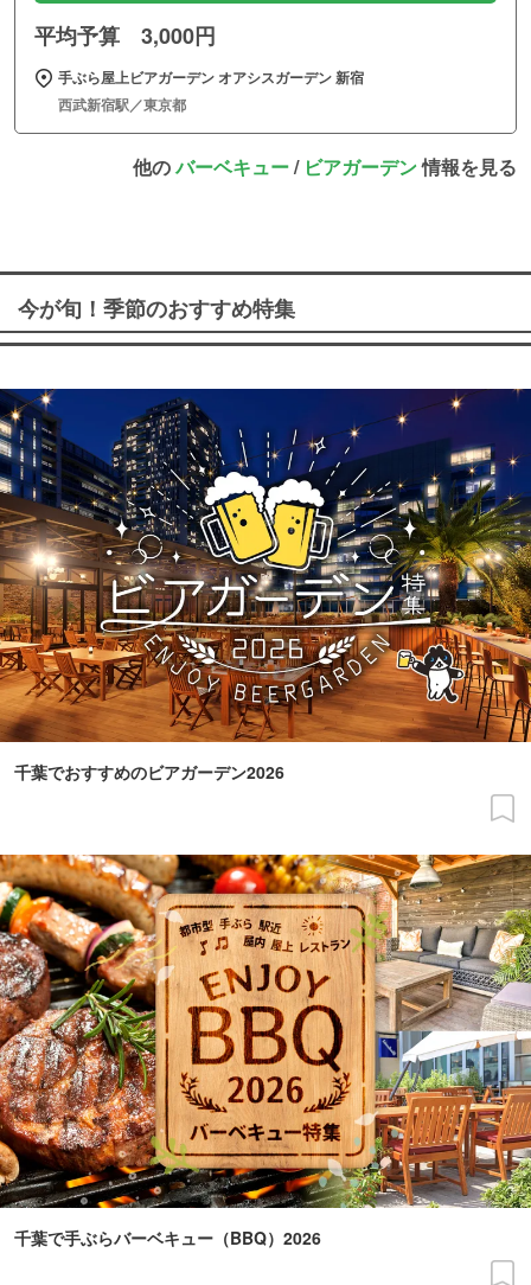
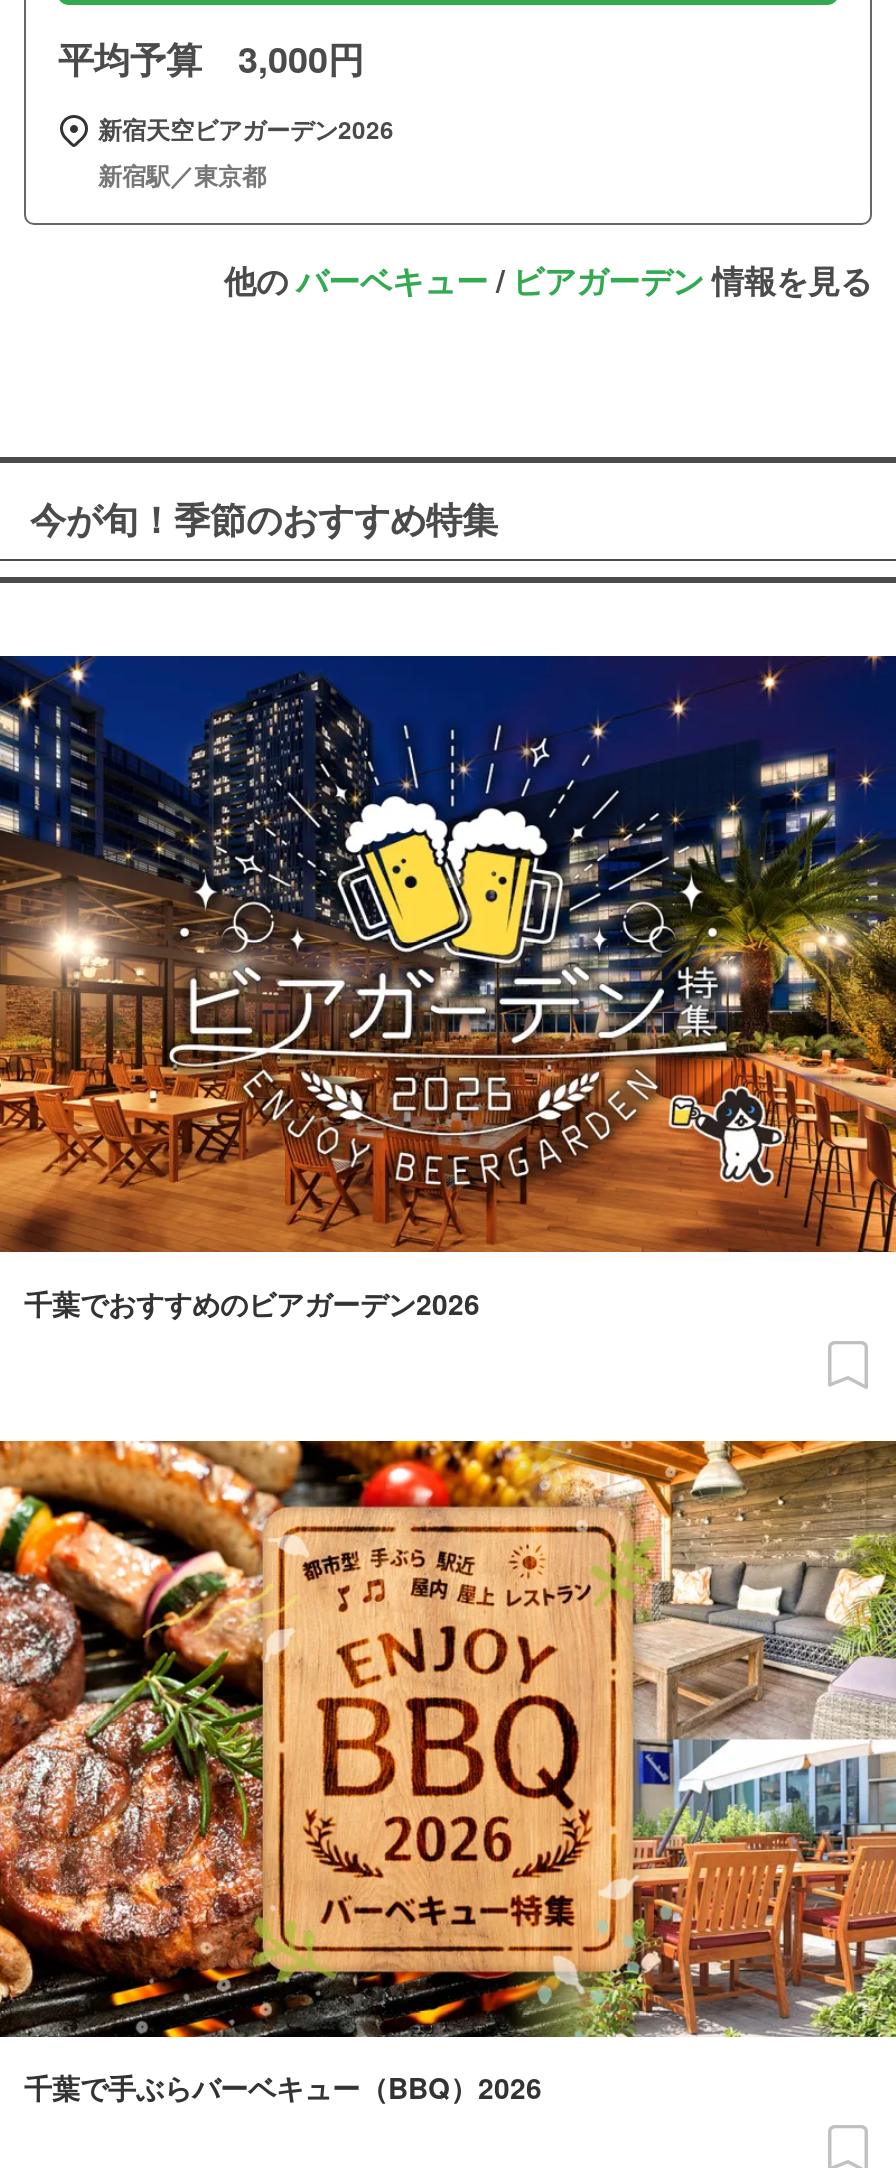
[58,66,364,115] 手ぶら屋上ビアガーデン オアシスガーデン 新宿 | 西武新宿駅／東京都 -> [98,112,394,194] 新宿天空ビアガーデン2026 | 新宿駅／東京都

